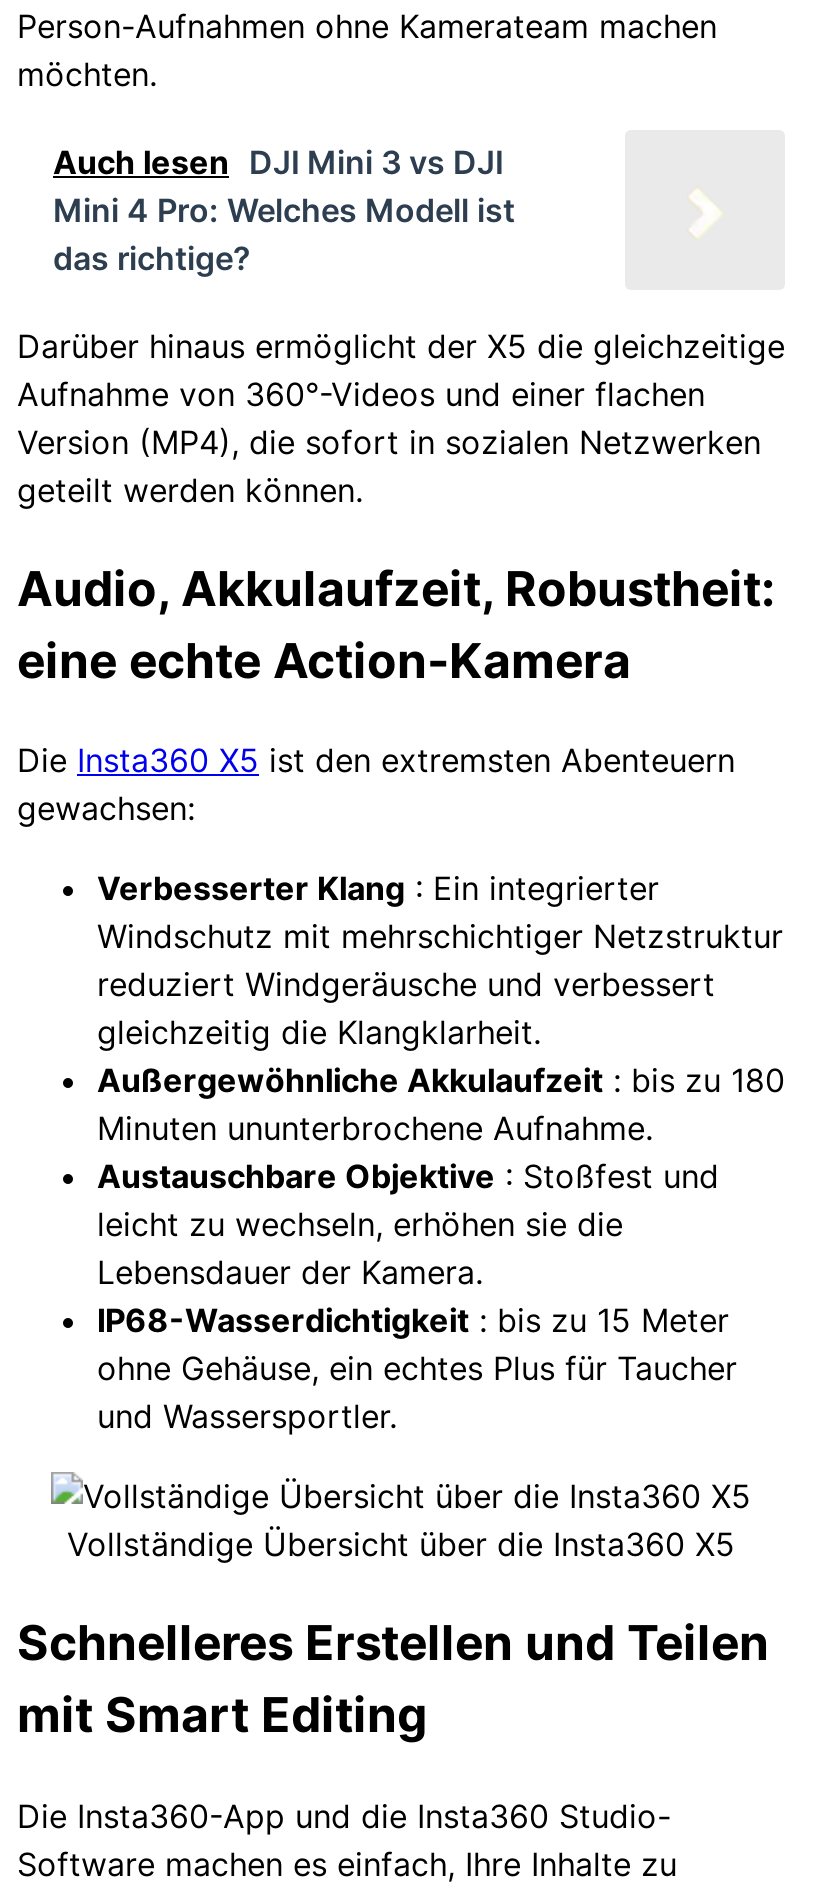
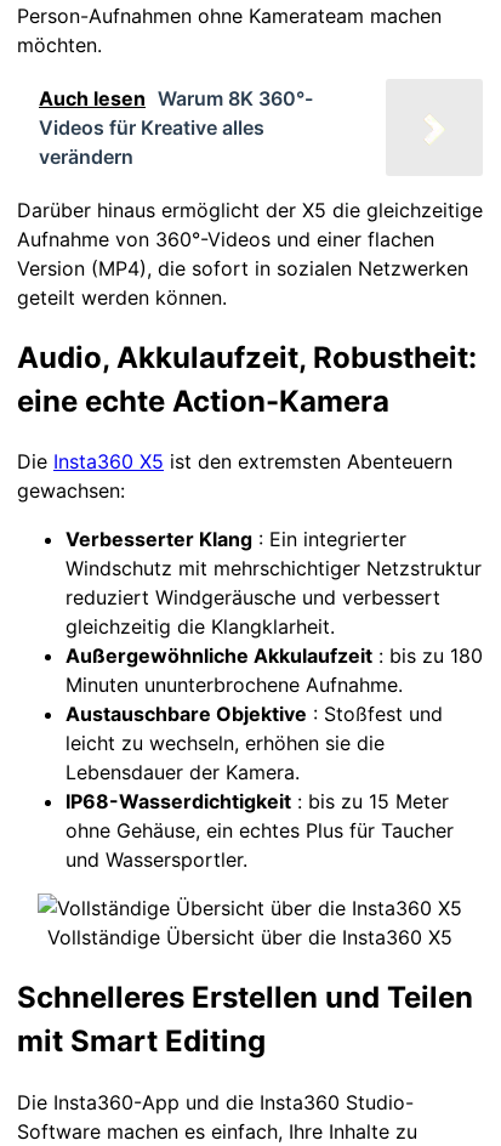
[53,141,515,277] Auch lesen DJI Mini 3 vs DJI | Mini 4 Pro: Welches Modell ist | das richtige? -> [39,86,313,168] Auch lesen Warum 8K 360°- | Videos für Kreative alles | verändern

